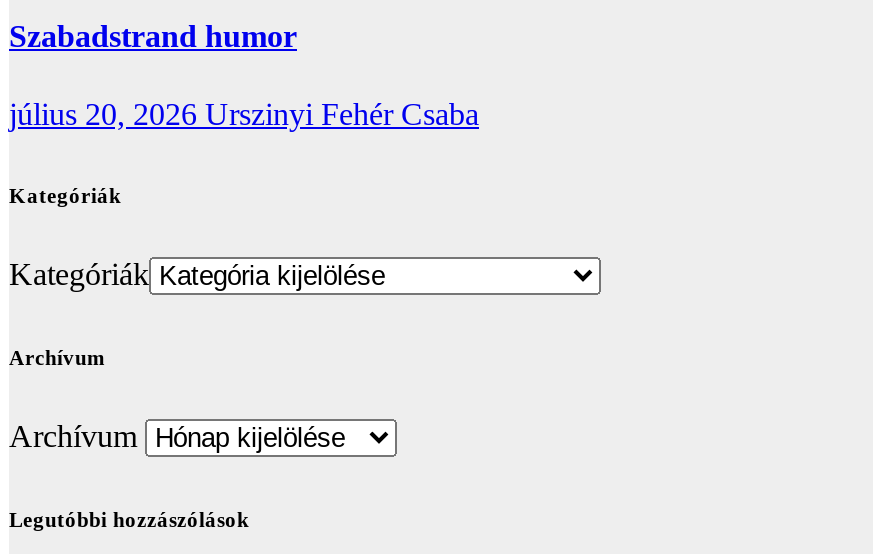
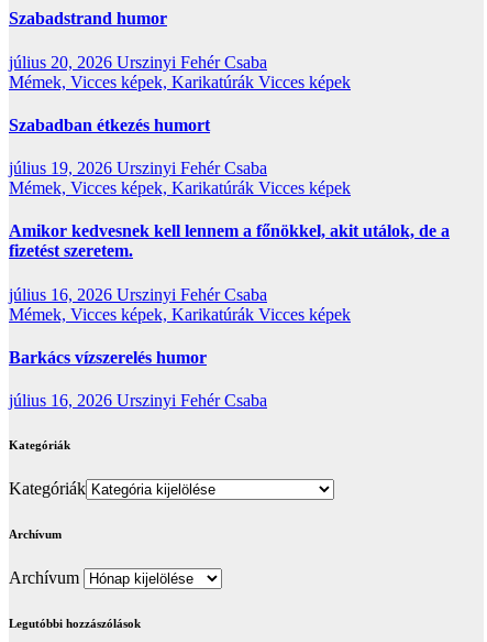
none -> [9,72,450,410] Mémek, Vicces képek, Karikatúrák Vicces képek | Szabadban étkezés humort | július 19, 2026 Urszinyi Fehér Csaba | Mémek, Vicces képek, Karikatúrák Vicces képek | Amikor kedvesnek kell lennem a főnökkel, akit utálok, de a | fizetést szeretem. | július 16, 2026 Urszinyi Fehér Csaba | Mémek, Vicces képek, Karikatúrák Vicces képek | Barkács vízszerelés humor | július 16, 2026 Urszinyi Fehér Csaba

